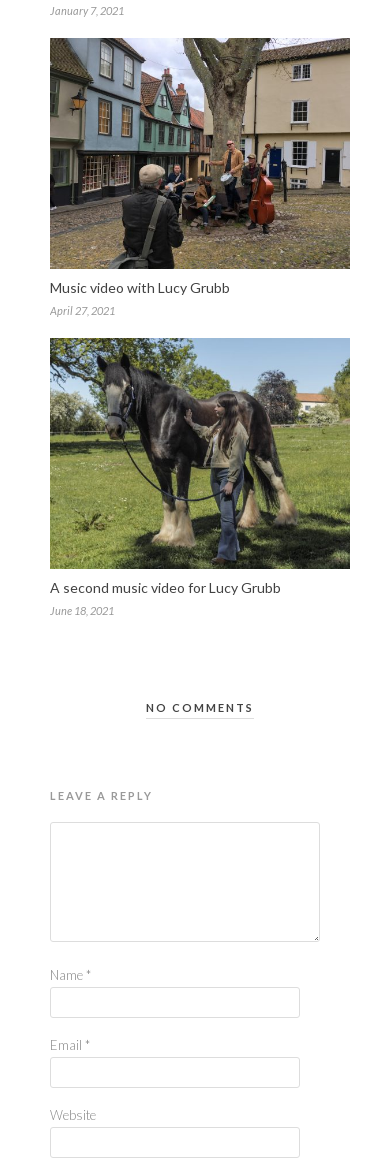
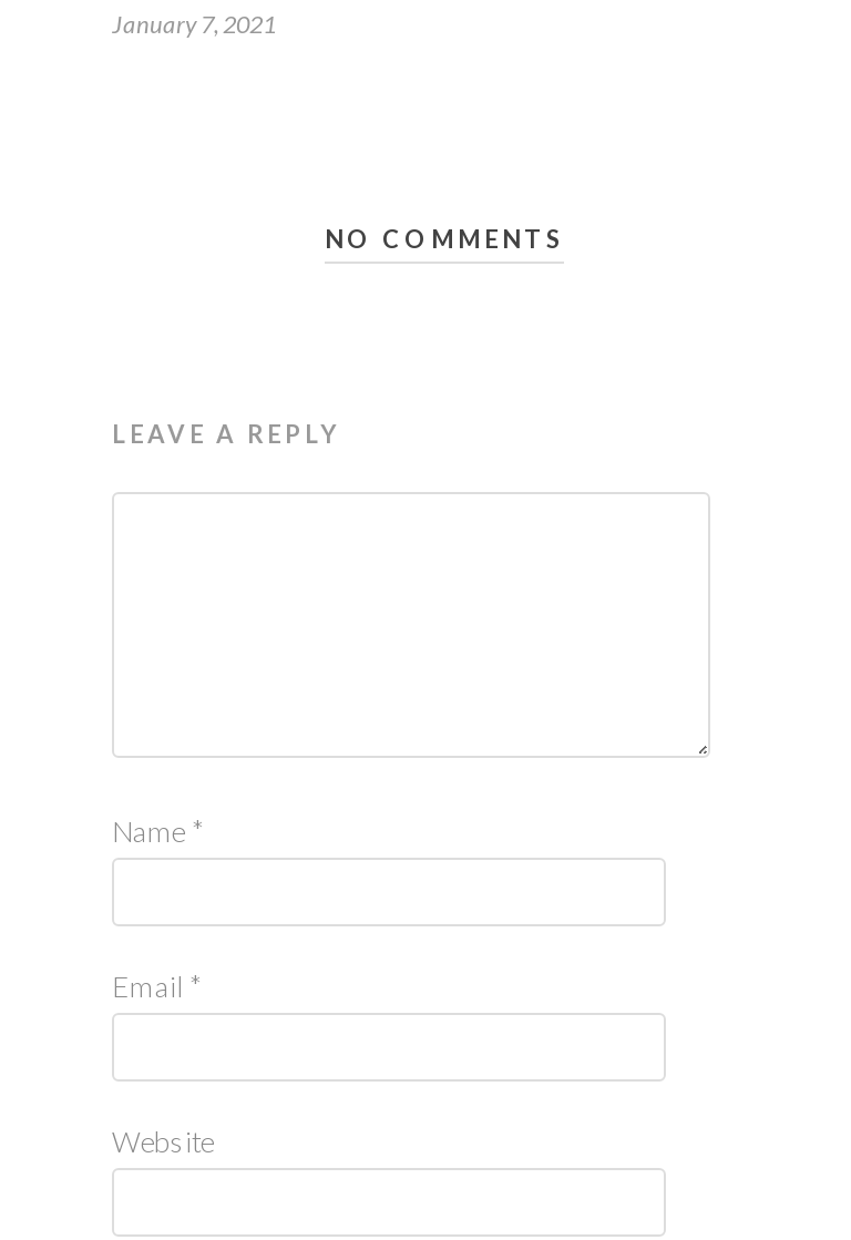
[49,37,351,317] [image] | Music video with Lucy Grubb | April 27, 2021 -> none
[49,337,351,617] [image] | A second music video for Lucy Grubb | June 18, 2021 -> none

